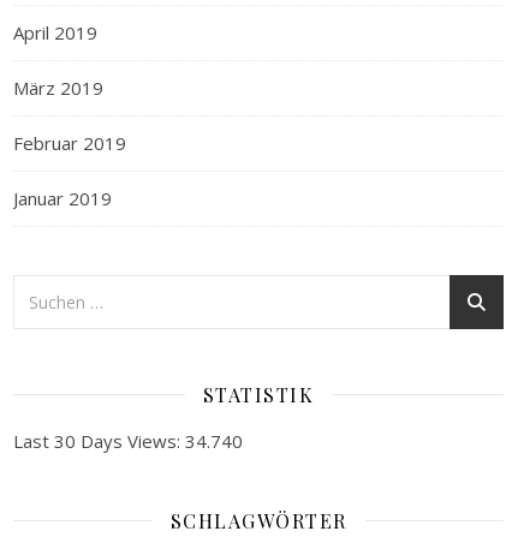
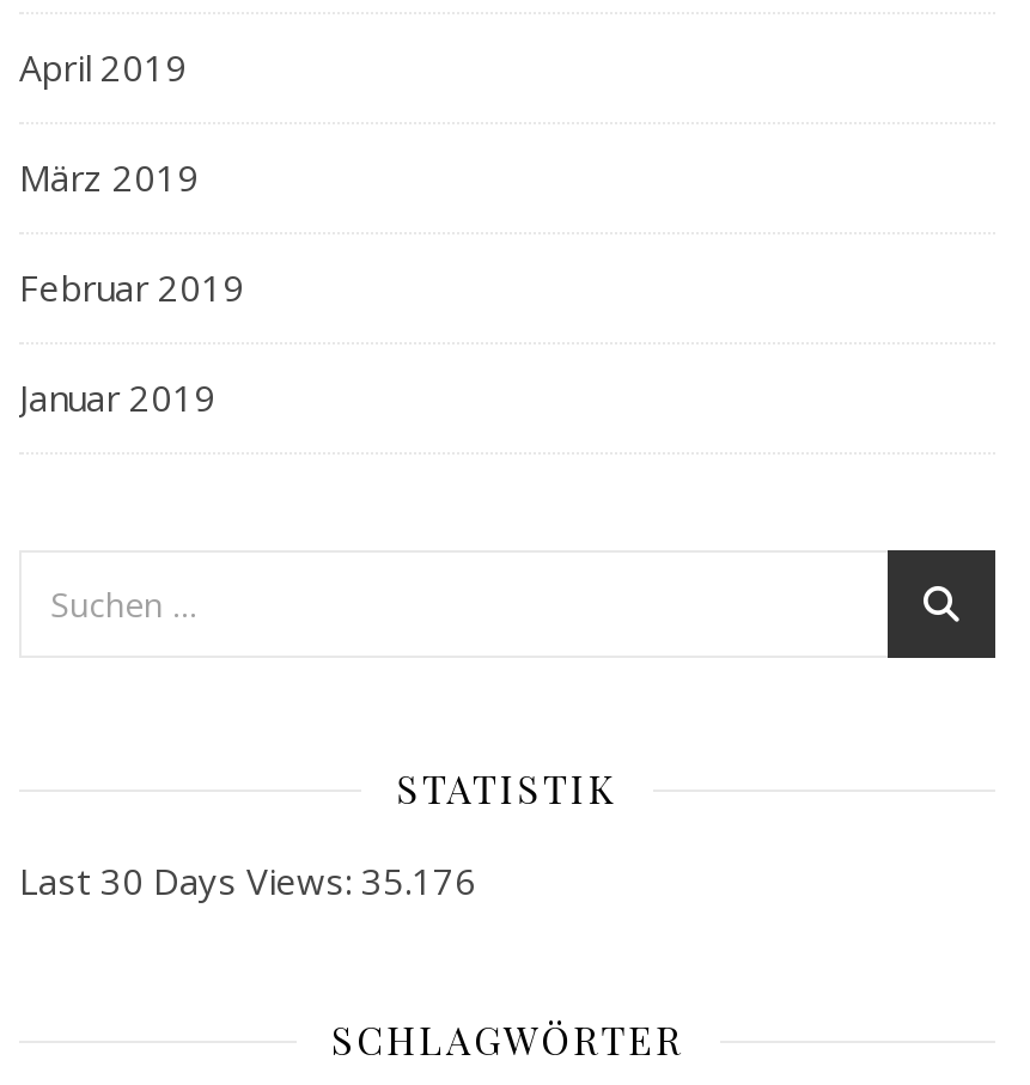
[13,429,243,453] Last 30 Days Views: 34.740 -> [19,857,476,904] Last 30 Days Views: 35.176

